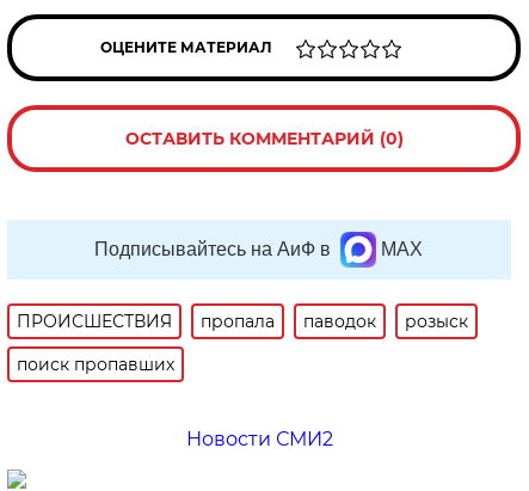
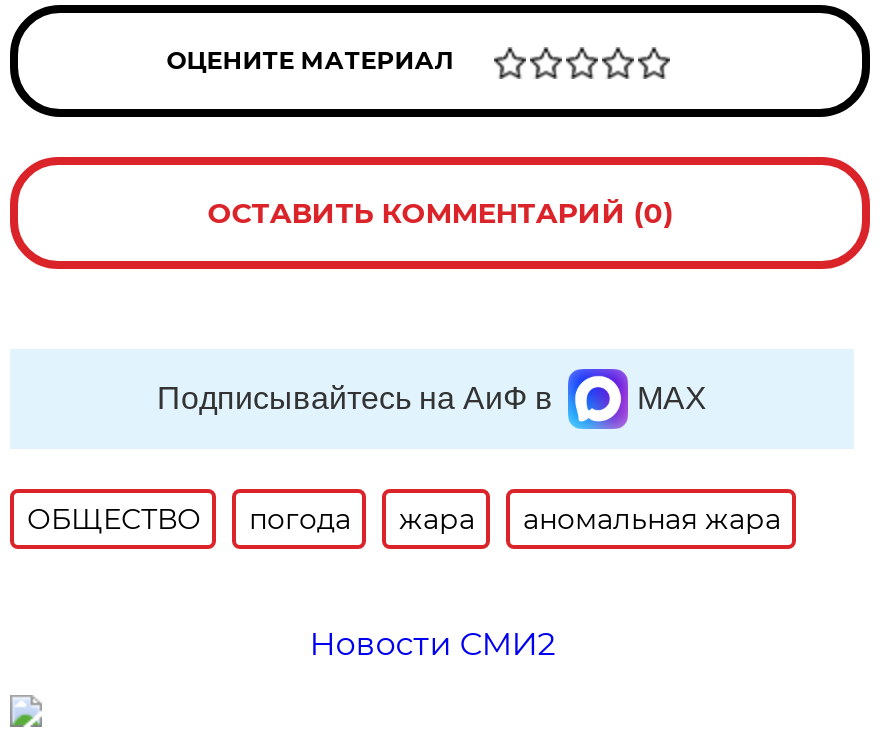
[17,311,469,375] ПРОИСШЕСТВИЯ | пропала | паводок | розыск | поиск пропавших -> [27,501,781,537] ОБЩЕСТВО | погода | жара | аномальная жара

